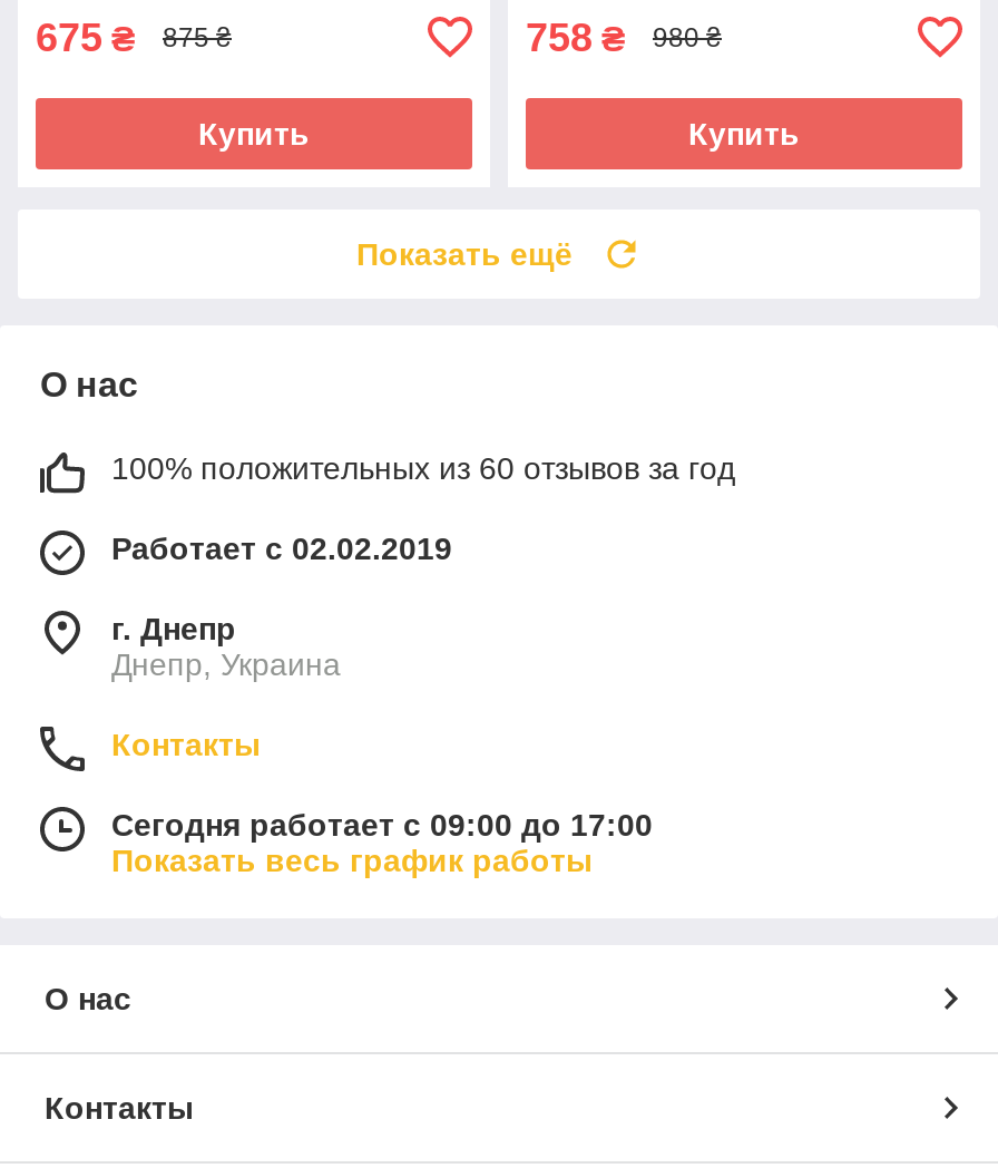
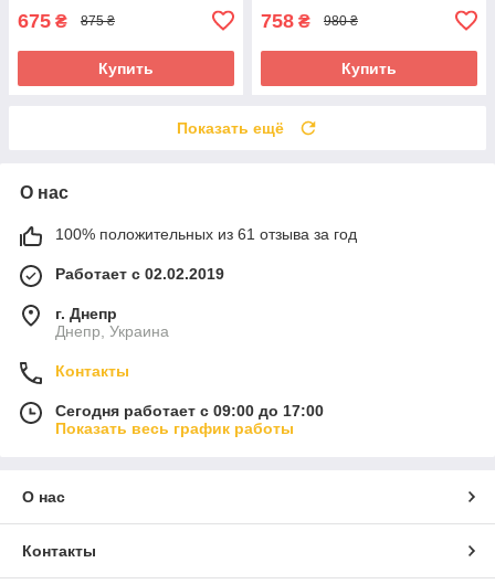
[111,450,735,485] 100% положительных из 60 отзывов за год -> [55,225,357,243] 100% положительных из 61 отзыва за год

